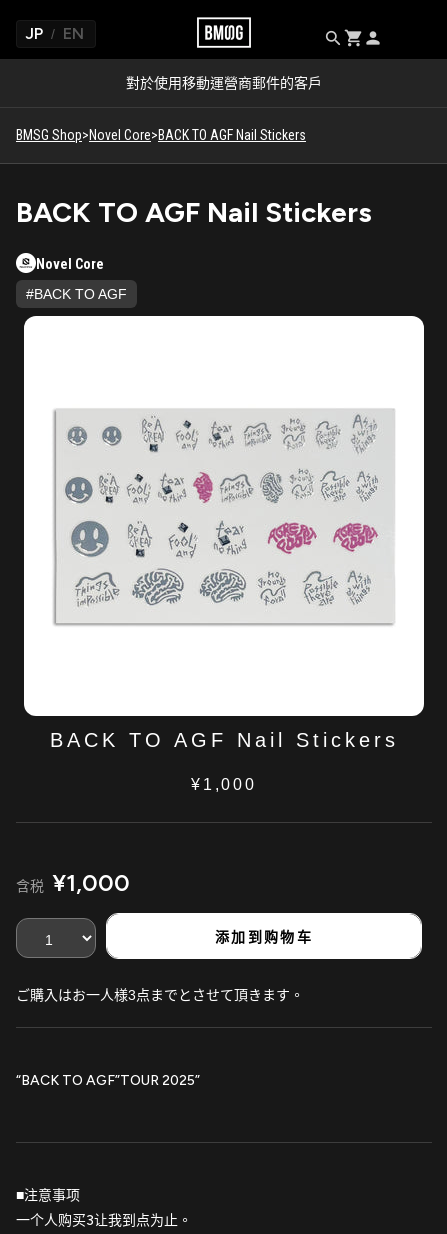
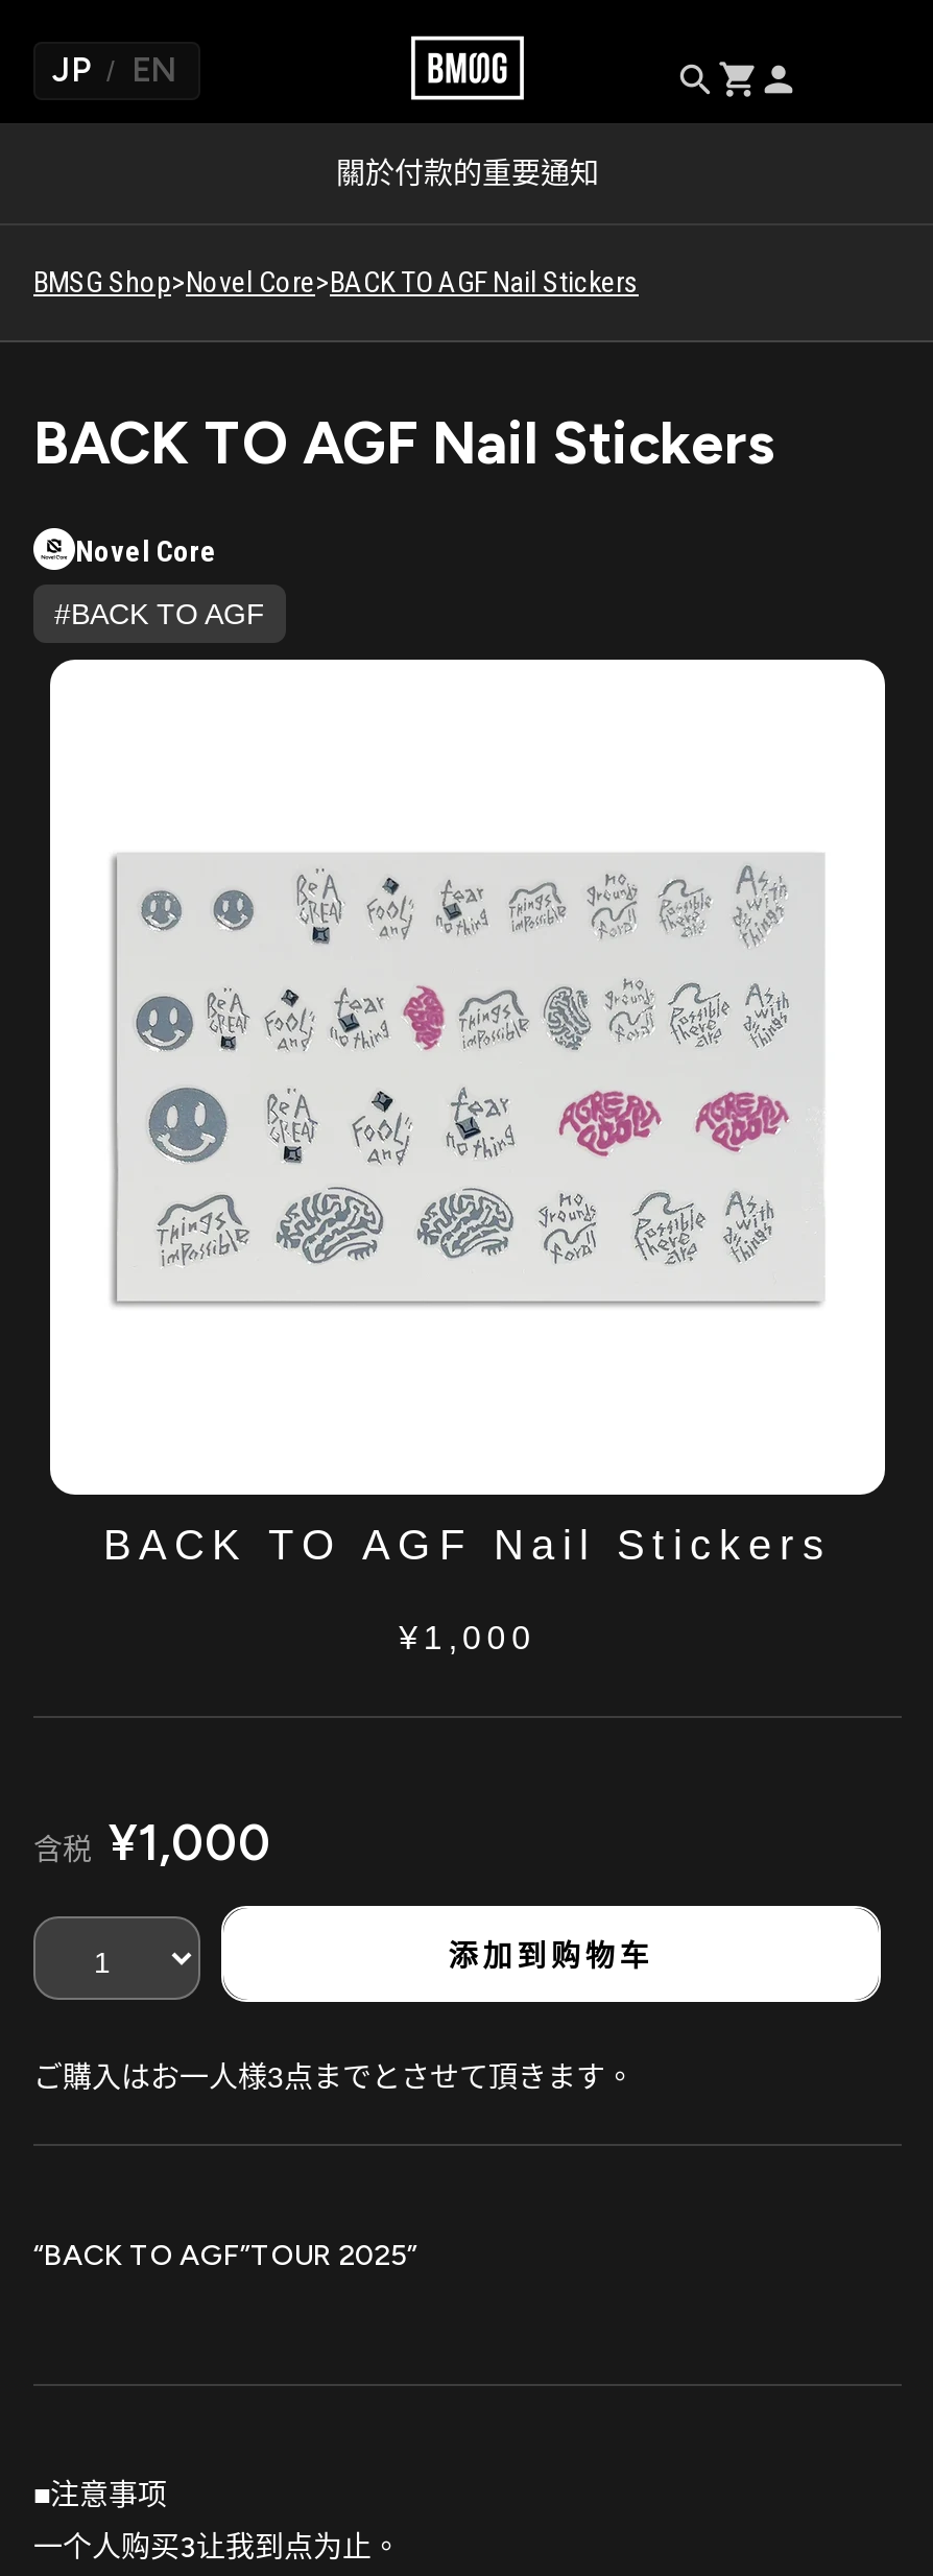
[126,75,322,91] 對於使用移動運營商郵件的客戶 -> [336,157,599,190] 關於付款的重要通知

